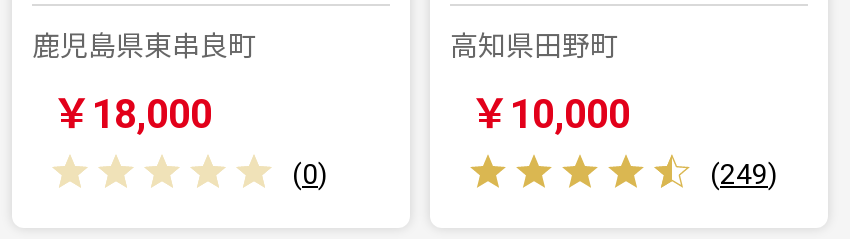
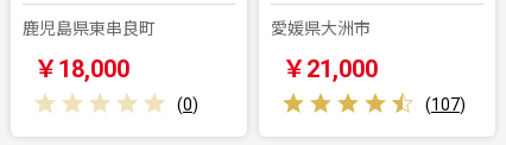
[450,30,618,62] 高知県田野町 -> [271,19,371,38] 愛媛県大洲市
[470,90,778,190] ￥10,000 | (249) -> [283,55,466,114] ￥21,000 | (107)

